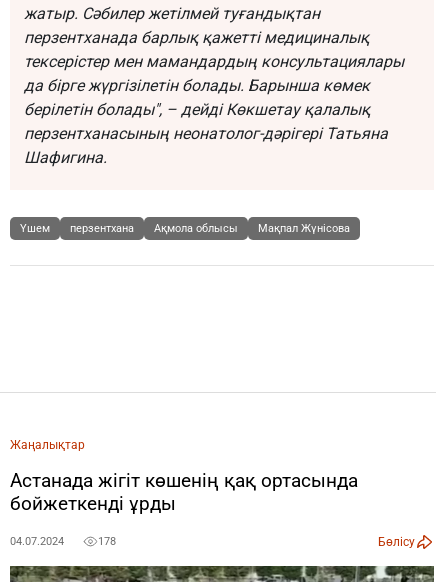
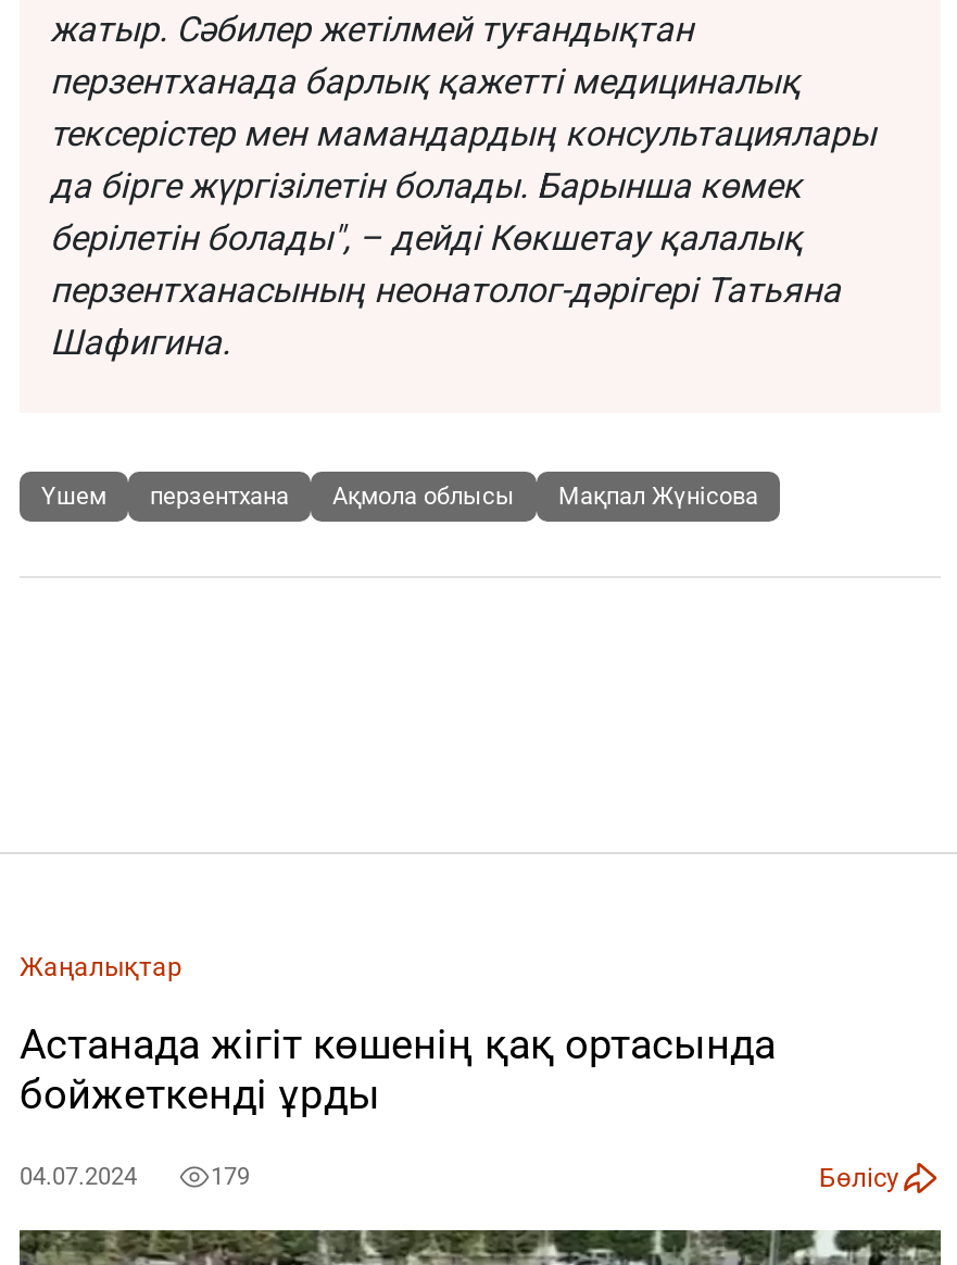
[98,535,116,548] 178 -> [211,1163,250,1191] 179

